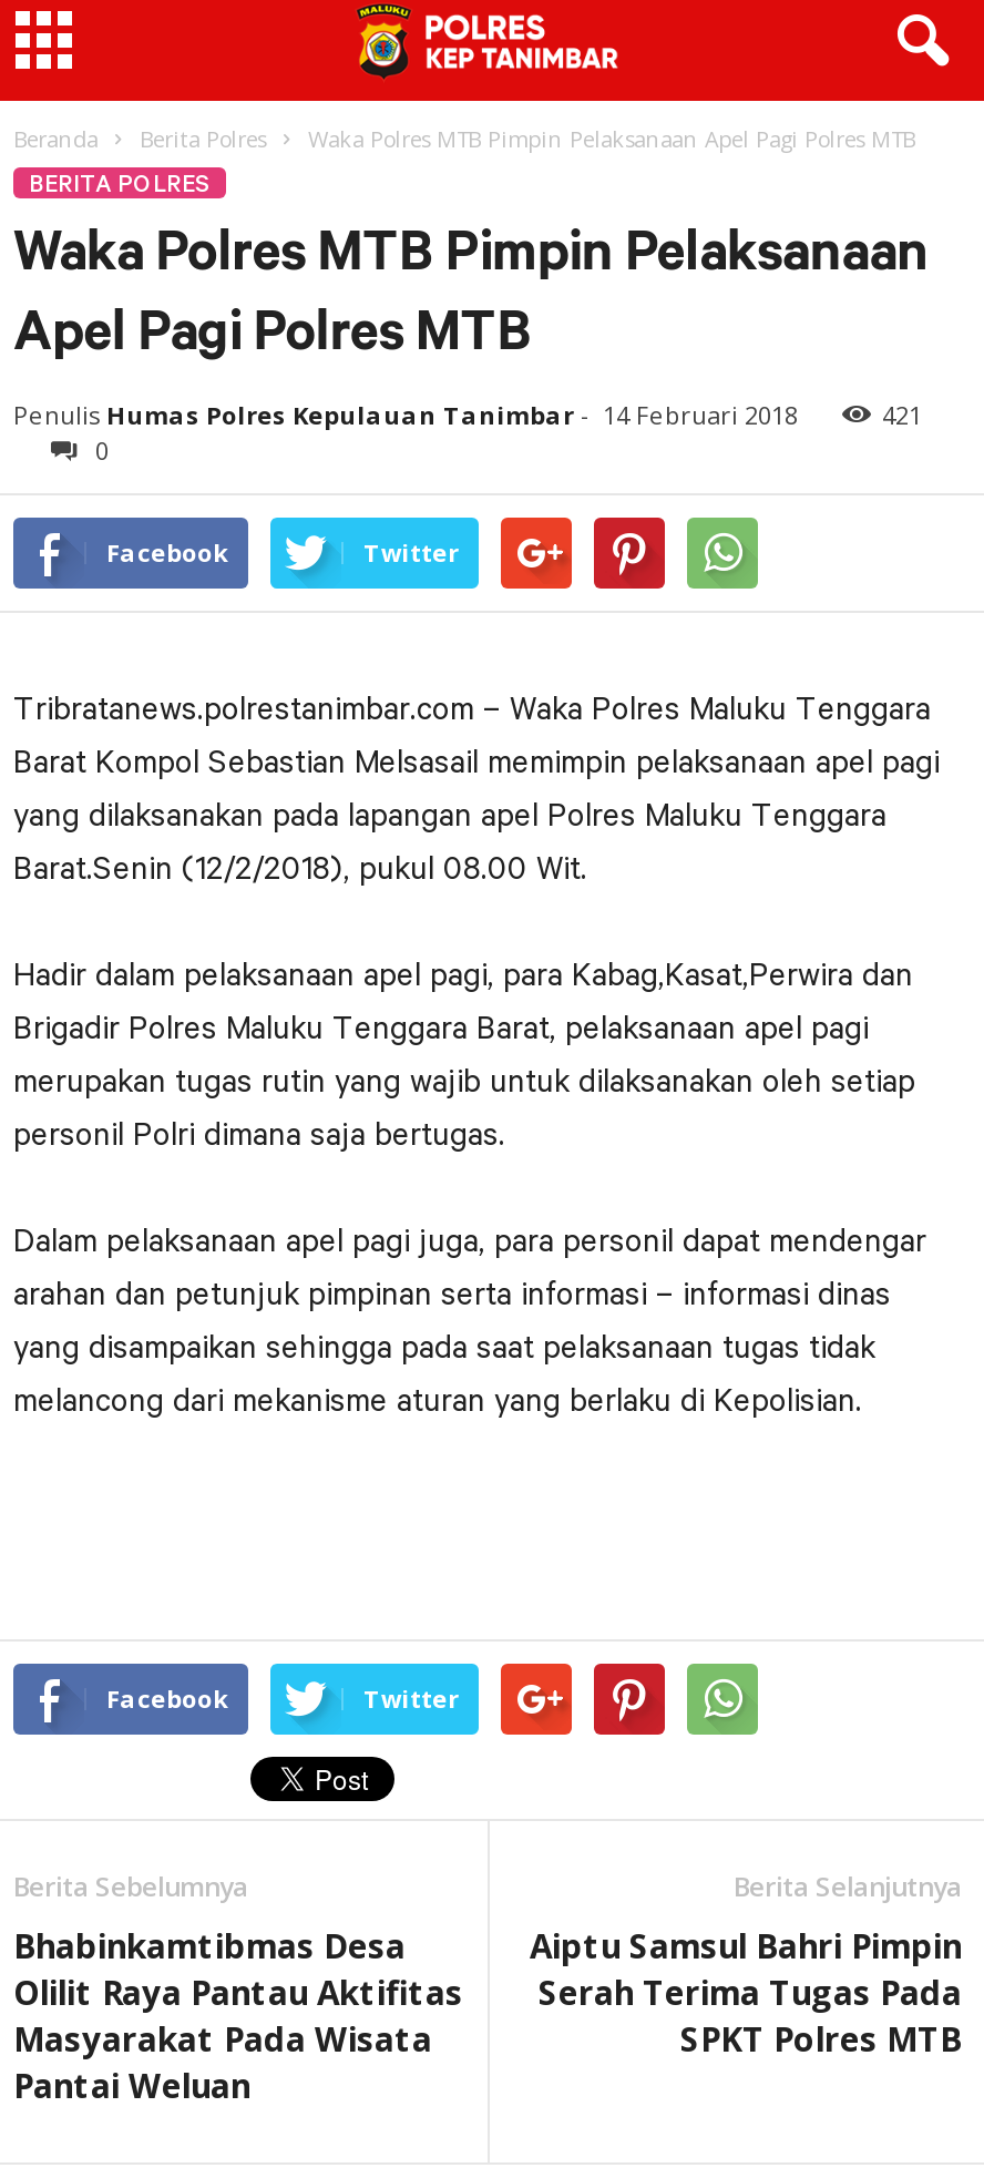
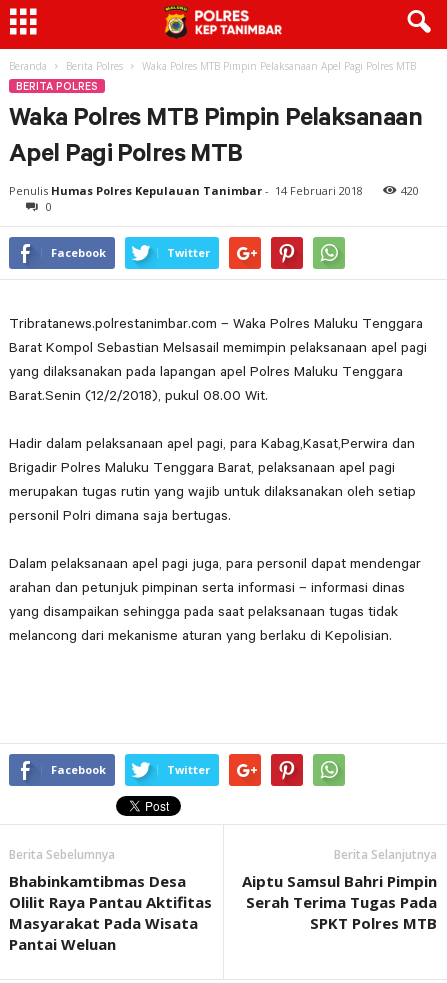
[882,398,922,431] 421 -> [401,183,419,198] 420

